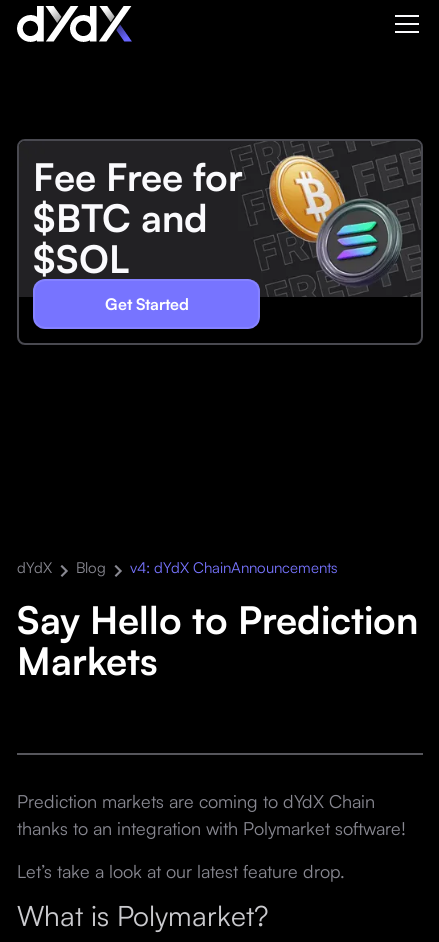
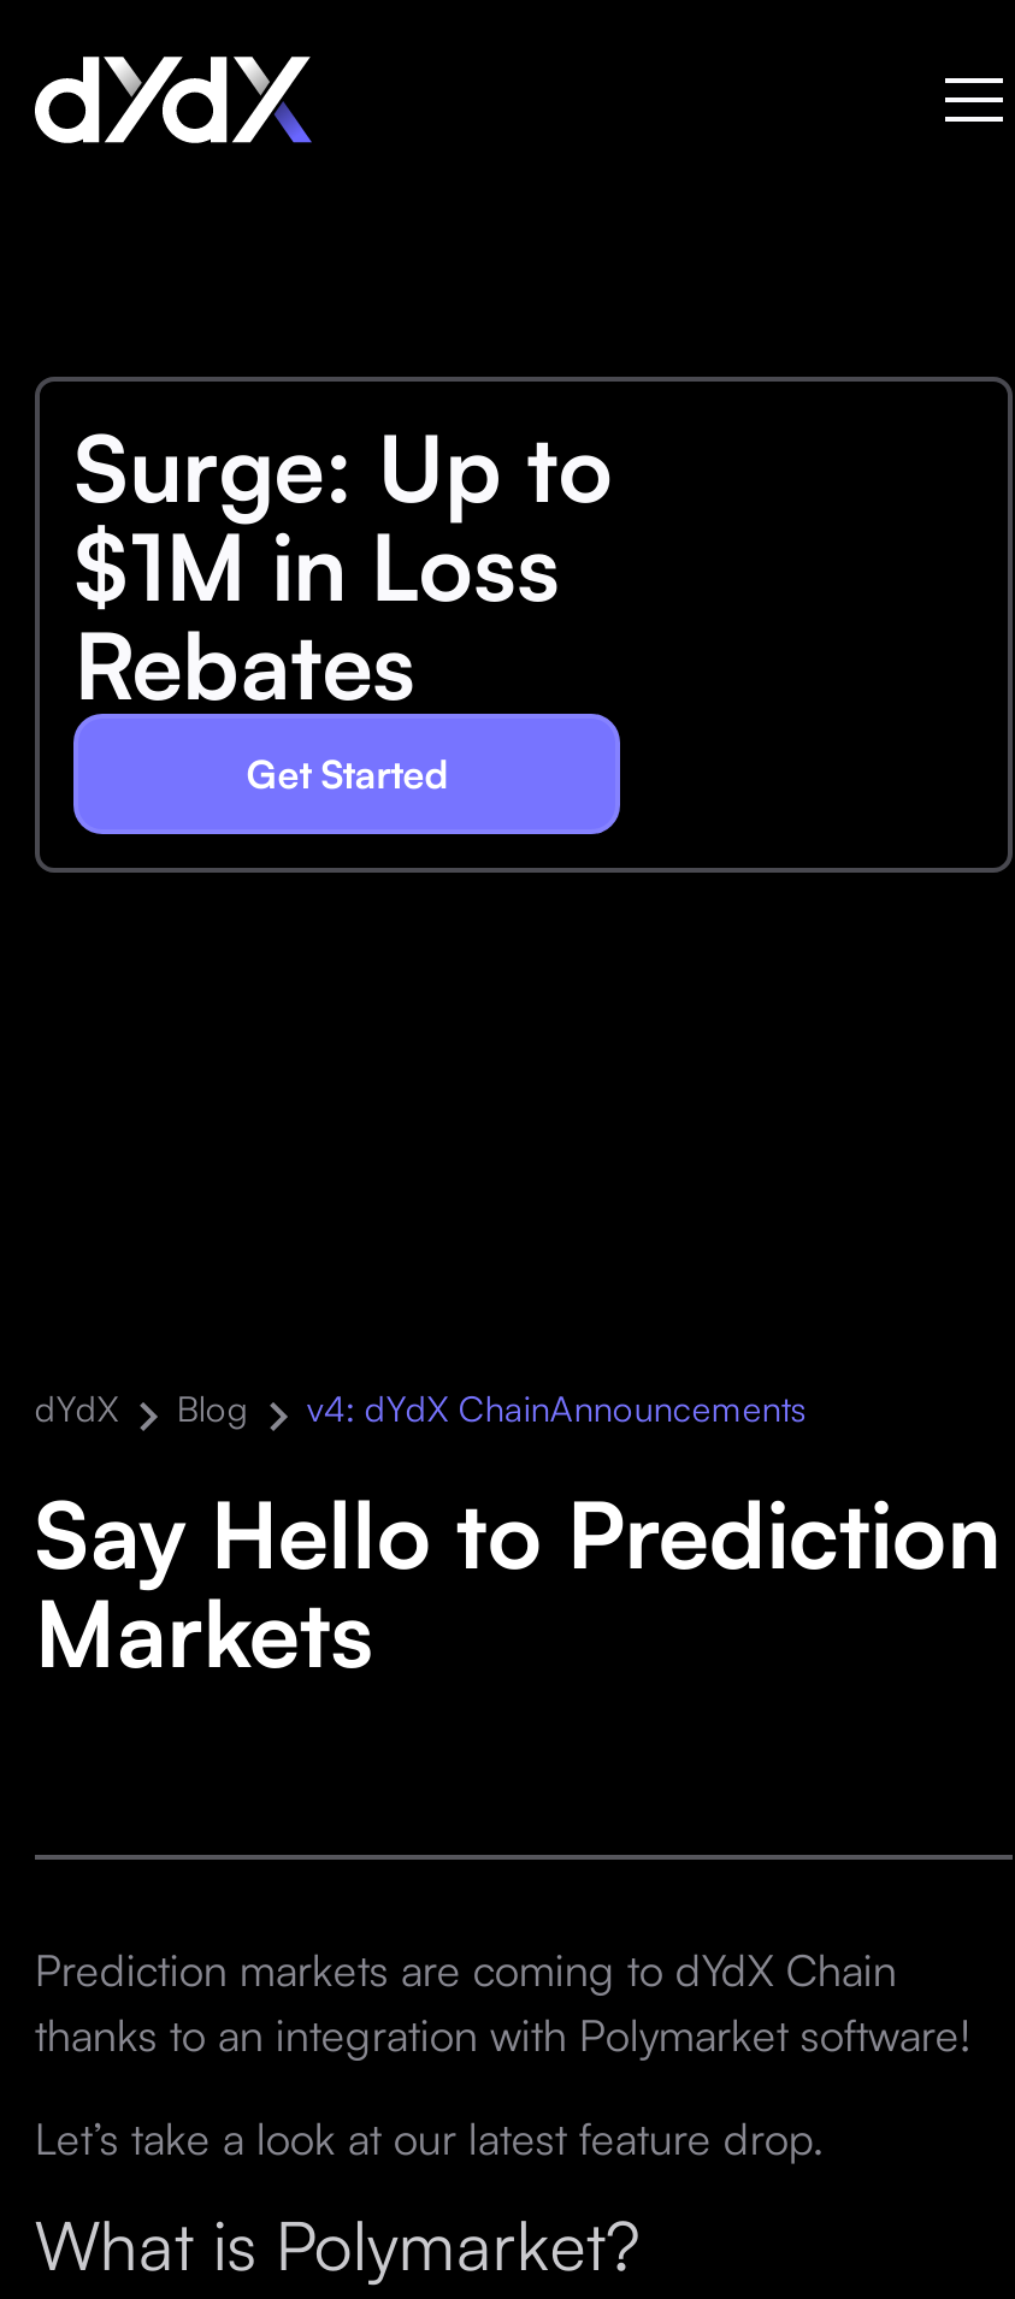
[33,153,243,282] Fee Free for | $BTC and | $SOL -> [74,410,613,720] Surge: Up to | $1M in Loss | Rebates

